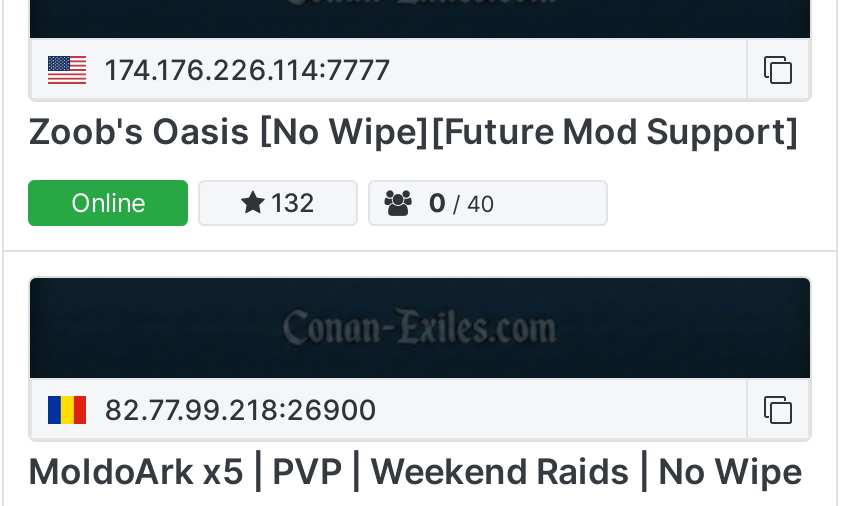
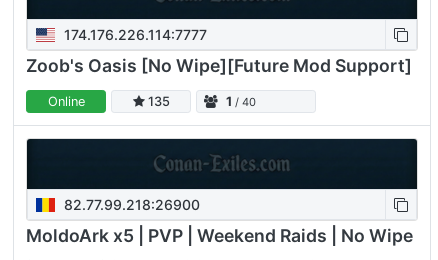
[265,188,315,218] 132 -> [144,94,169,109] 135
[428,188,494,218] 0 / 40 -> [226,94,256,109] 1 / 40

